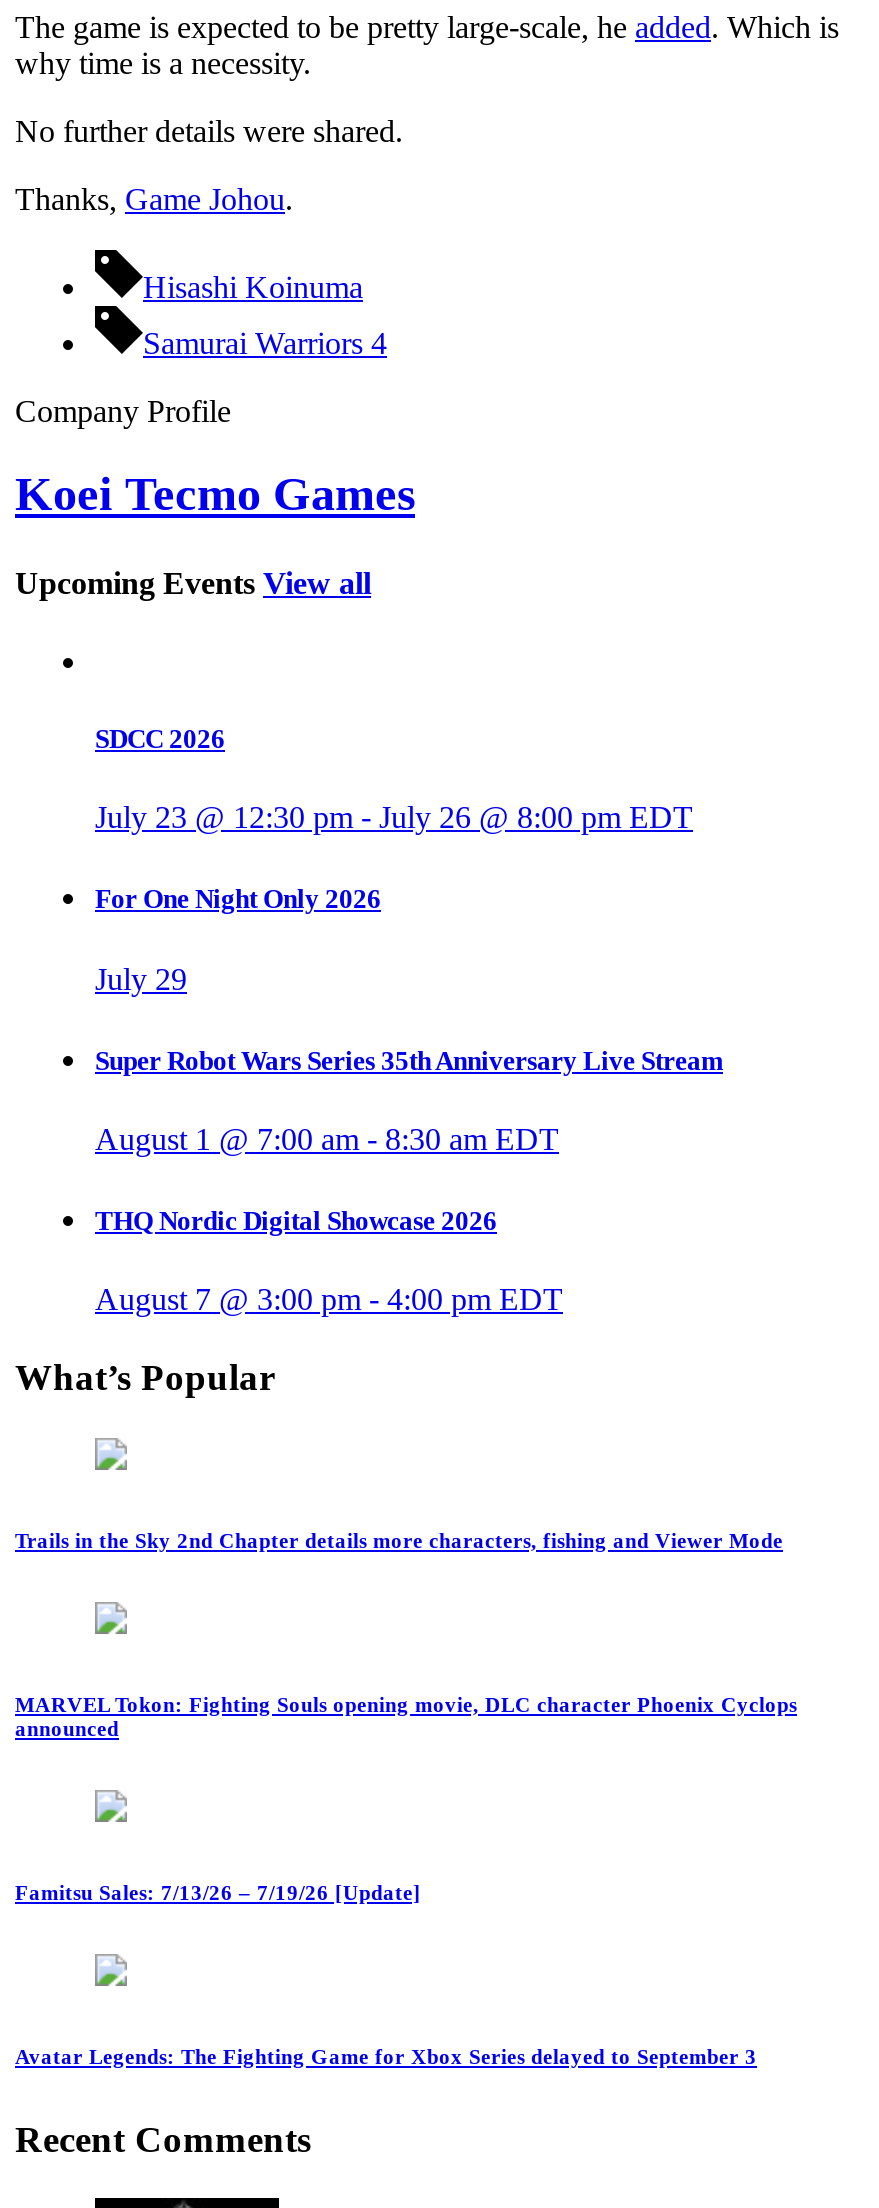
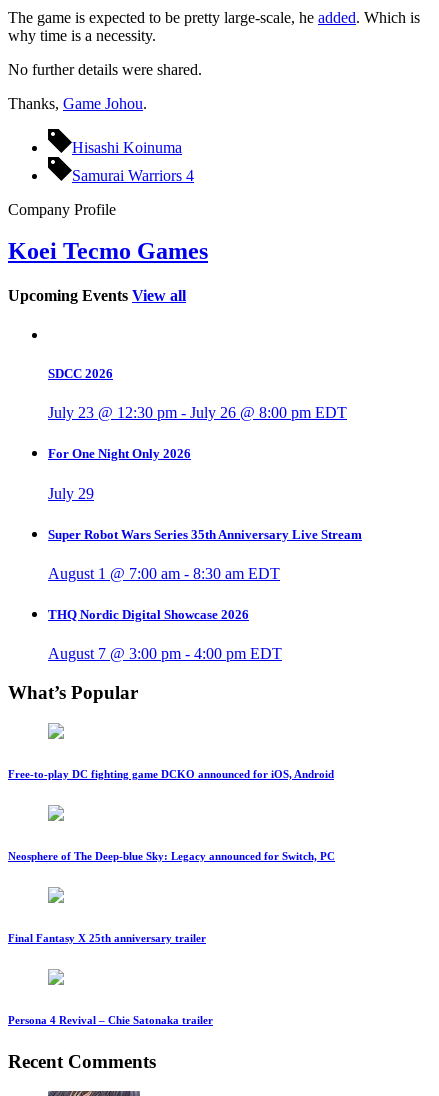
[15,1528,783,1552] Trails in the Sky 2nd Chapter details more characters, fishing and Viewer Mode -> [8,768,334,780] Free-to-play DC fighting game DCKO announced for iOS, Android
[15,1691,797,1739] MARVEL Tokon: Fighting Souls opening movie, DLC character Phoenix Cyclops | announced -> [8,850,335,862] Neosphere of The Deep-blue Sky: Legacy announced for Switch, PC
[15,1879,421,1903] Famitsu Sales: 7/13/26 – 7/19/26 [Update] -> [8,932,206,944] Final Fantasy X 25th anniversary trailer
[15,2043,757,2067] Avatar Legends: The Fighting Game for Xbox Series delayed to September 3 -> [8,1014,213,1026] Persona 4 Revival – Chie Satonaka trailer

